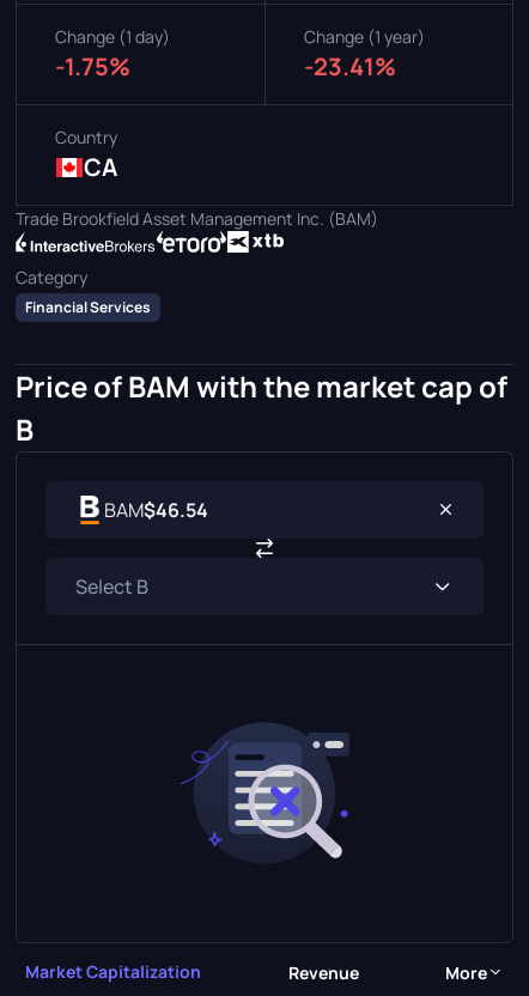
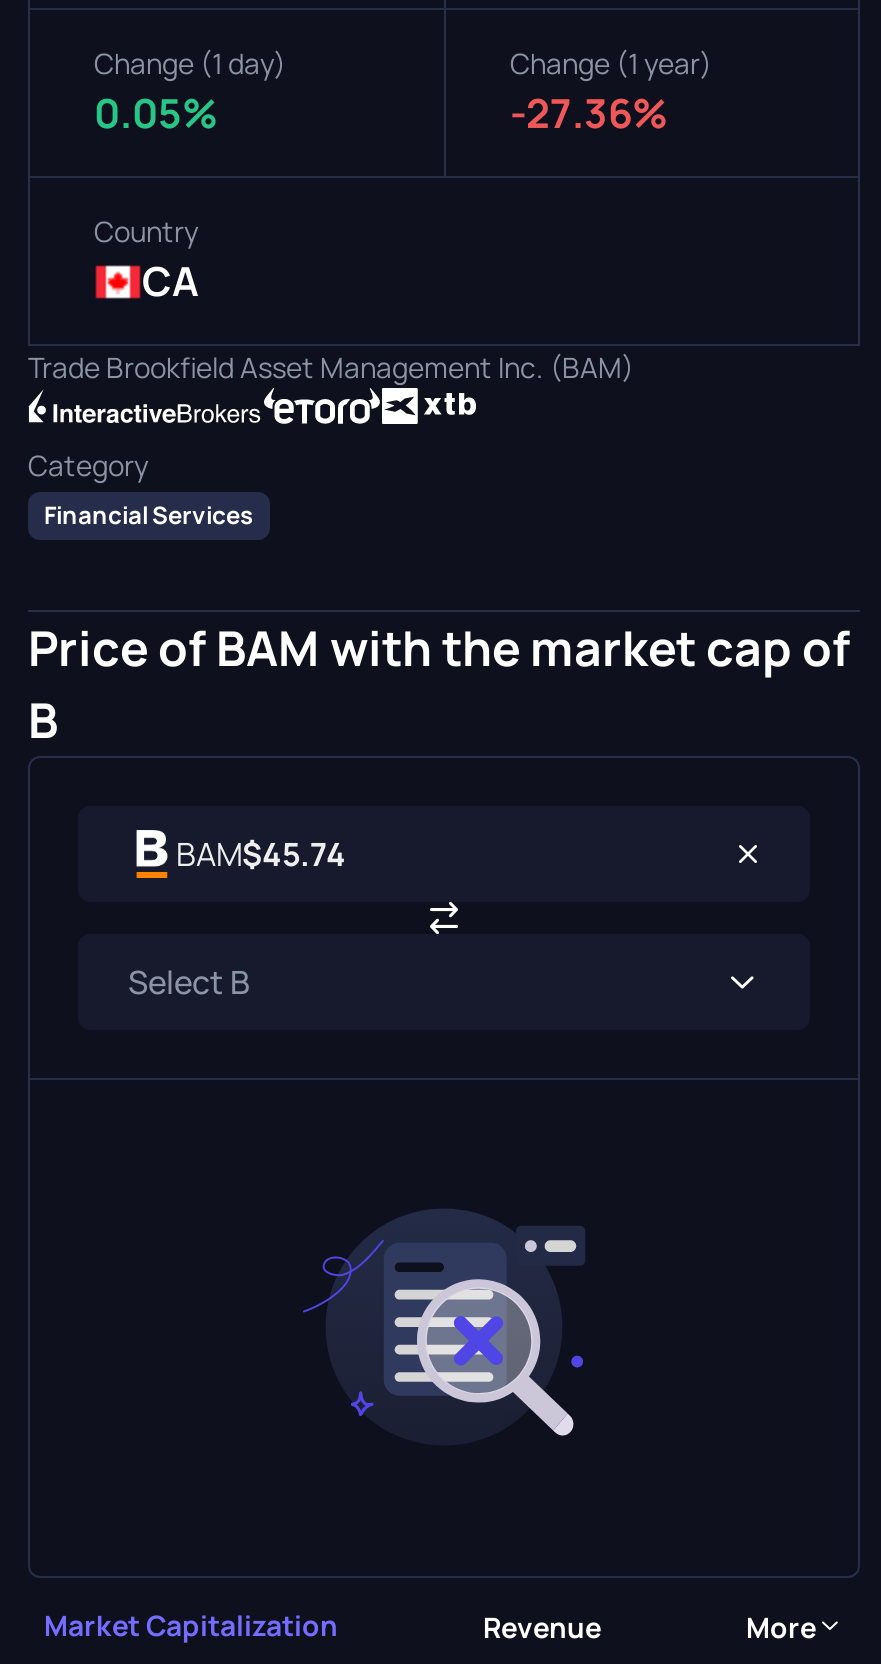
[55,50,130,83] -1.75% -> [94,86,218,140] 0.05%
[304,50,396,83] -23.41% -> [510,86,668,140] -27.36%
[104,497,208,523] BAM$46.54 -> [176,832,346,876] BAM$45.74

